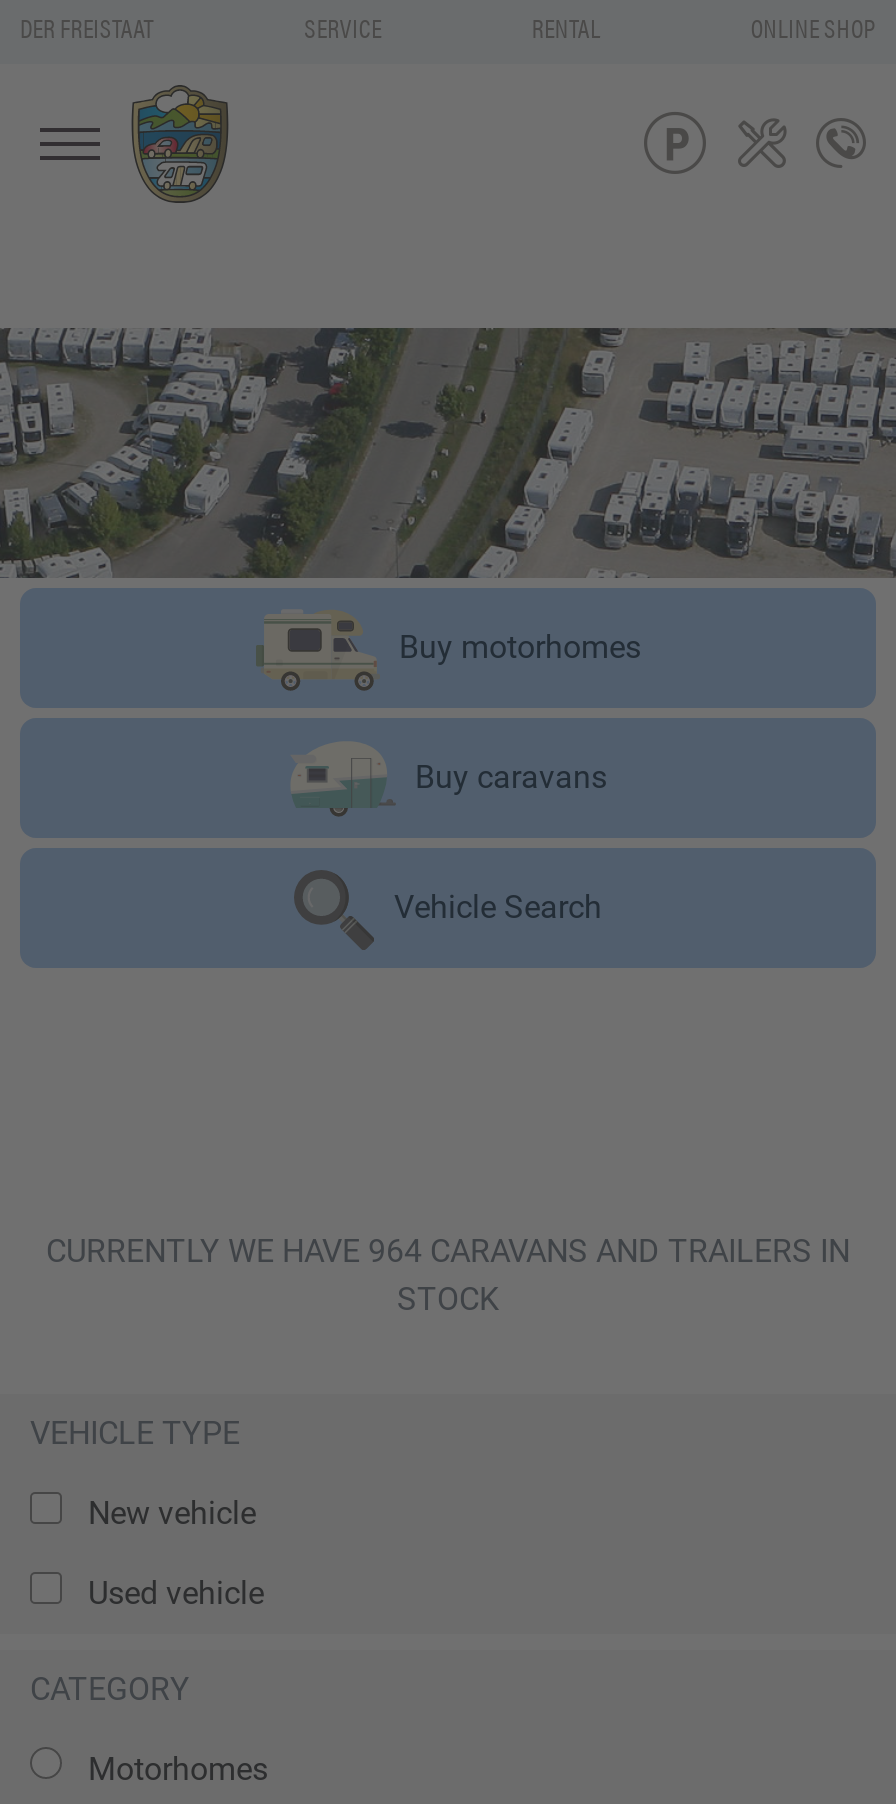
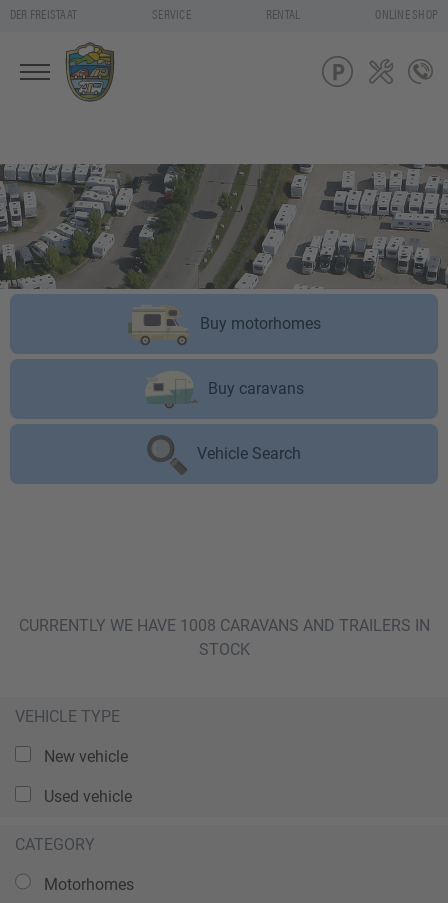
[46,1232,850,1270] CURRENTLY WE HAVE 964 CARAVANS AND TRAILERS IN -> [18,616,429,635] CURRENTLY WE HAVE 1008 CARAVANS AND TRAILERS IN

